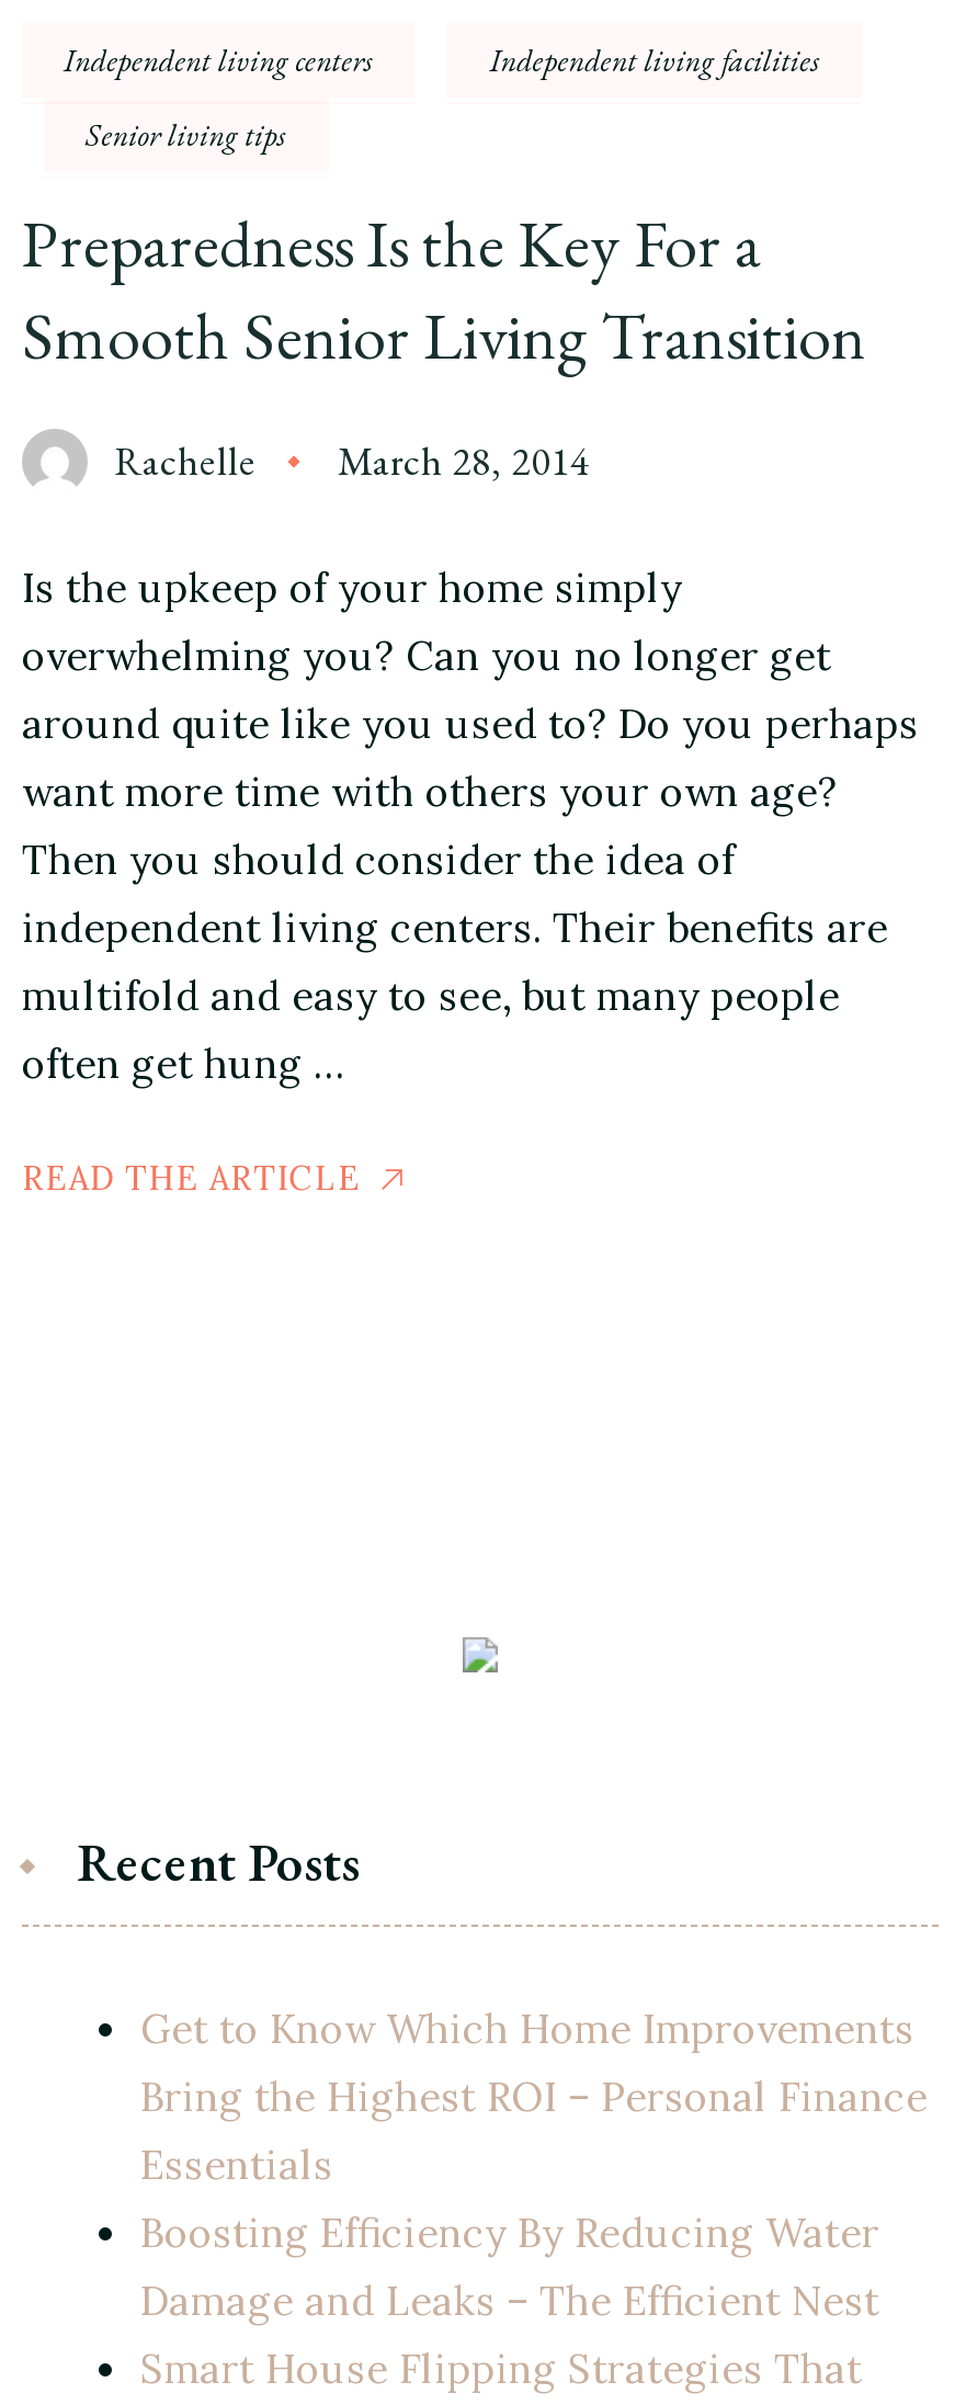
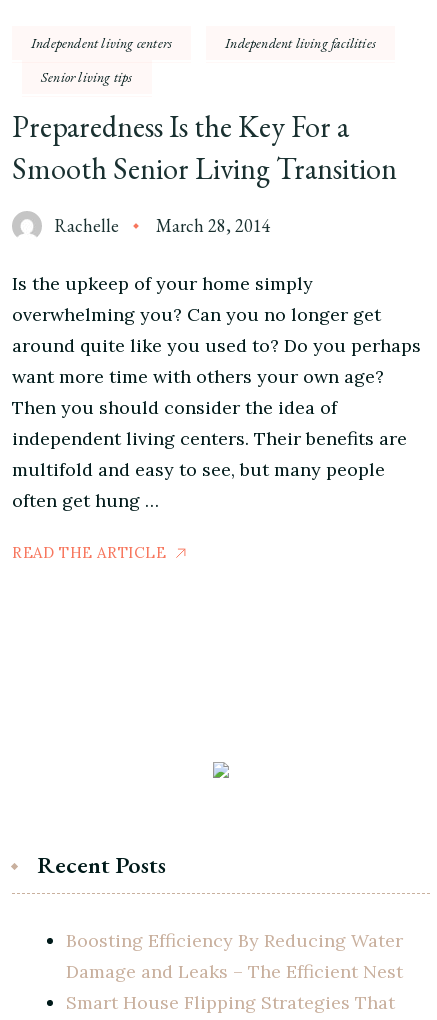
[140,2004,928,2191] Get to Know Which Home Improvements | Bring the Highest ROI – Personal Finance | Essentials -> none

